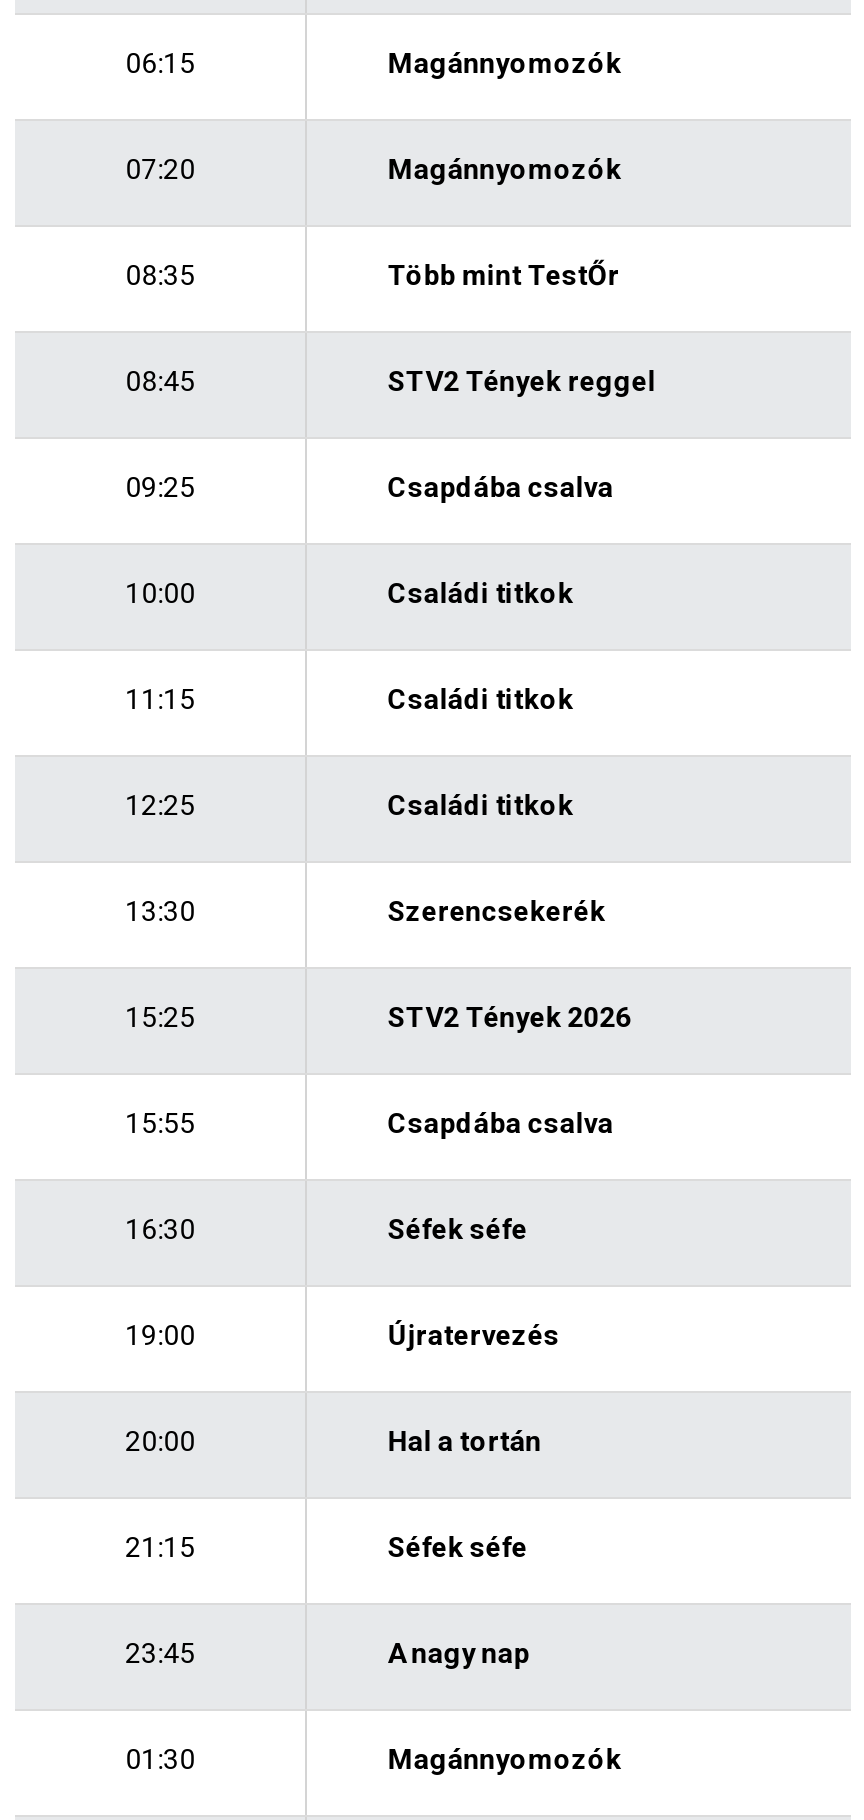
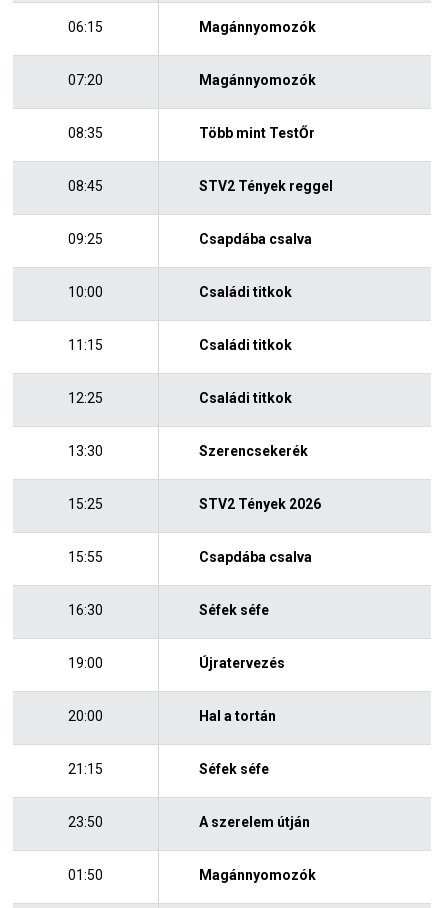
[125,1636,195,1668] 23:45 -> [68,813,103,829] 23:50
[388,1636,530,1668] A nagy nap -> [199,813,310,829] A szerelem útján
[125,1742,195,1774] 01:30 -> [68,866,103,882] 01:50

